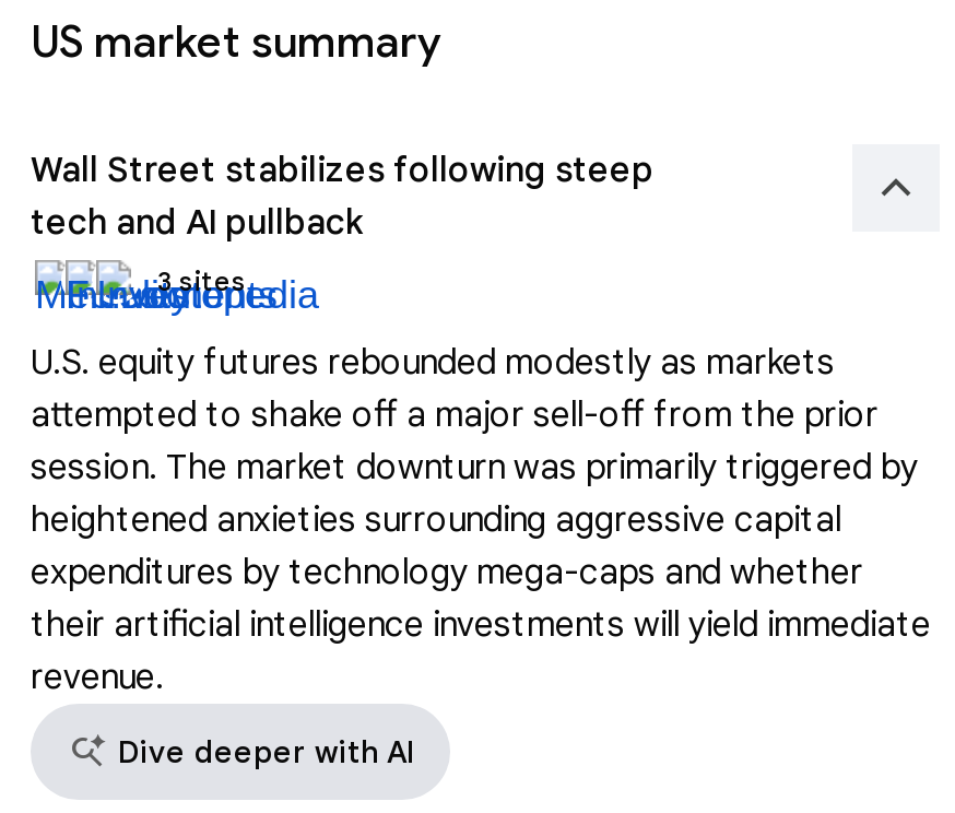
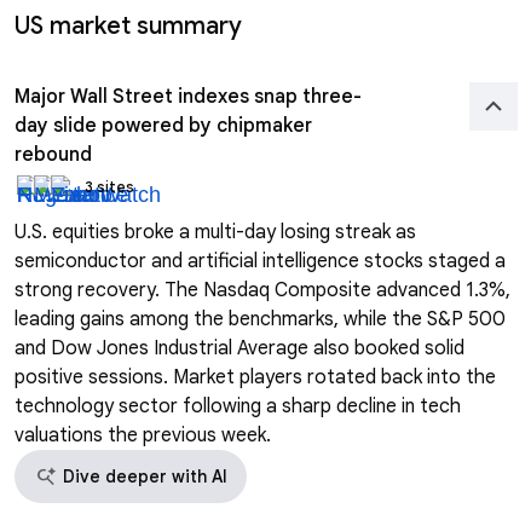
[31,149,653,245] Wall Street stabilizes following steep | tech and AI pullback -> [15,85,362,167] Major Wall Street indexes snap three- | day slide powered by chipmaker | rebound
[31,341,931,699] U.S. equity futures rebounded modestly as markets | attempted to shake off a major sell-off from the prior | session. The market downturn was primarily triggered by | heightened anxieties surrounding aggressive capital | expenditures by technology mega-caps and whether | their artificial intelligence investments will yield immediate | revenue. -> [15,220,510,447] U.S. equities broke a multi-day losing streak as | semiconductor and artificial intelligence stocks staged a | strong recovery. The Nasdaq Composite advanced 1.3%, | leading gains among the benchmarks, while the S&P 500 | and Dow Jones Industrial Average also booked solid | positive sessions. Market players rotated back into the | technology sector following a sharp decline in tech | valuations the previous week.

